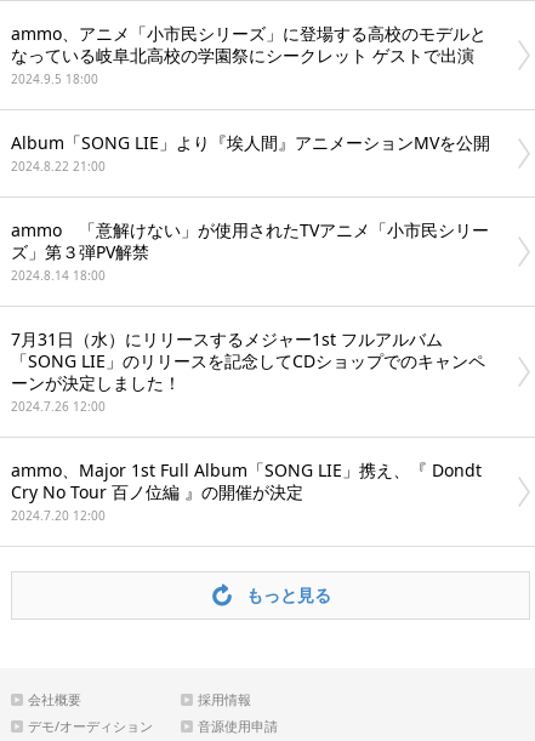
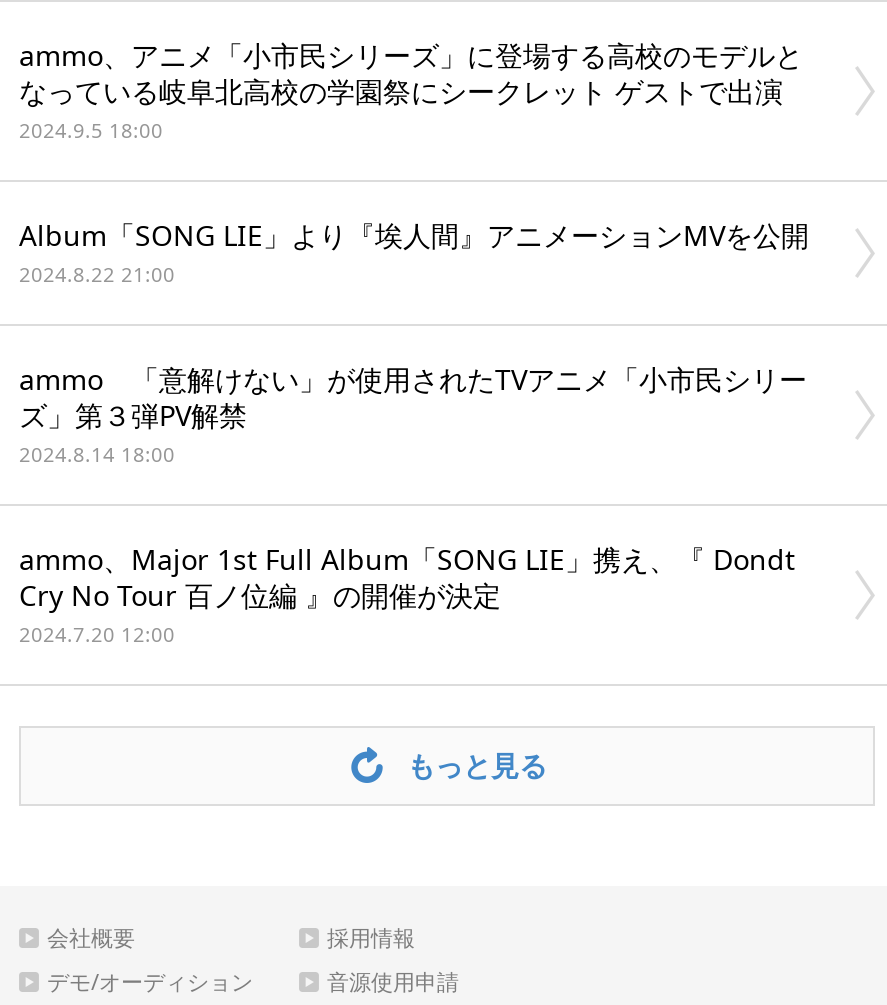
[11,327,485,415] 7月31日（水）にリリースするメジャー1st フルアルバム | 「SONG LIE」のリリースを記念してCDショップでのキャンペ | ーンが決定しました！ | 2024.7.26 12:00 -> none

